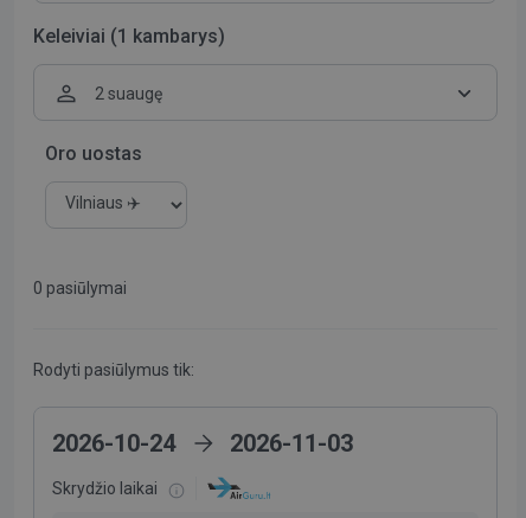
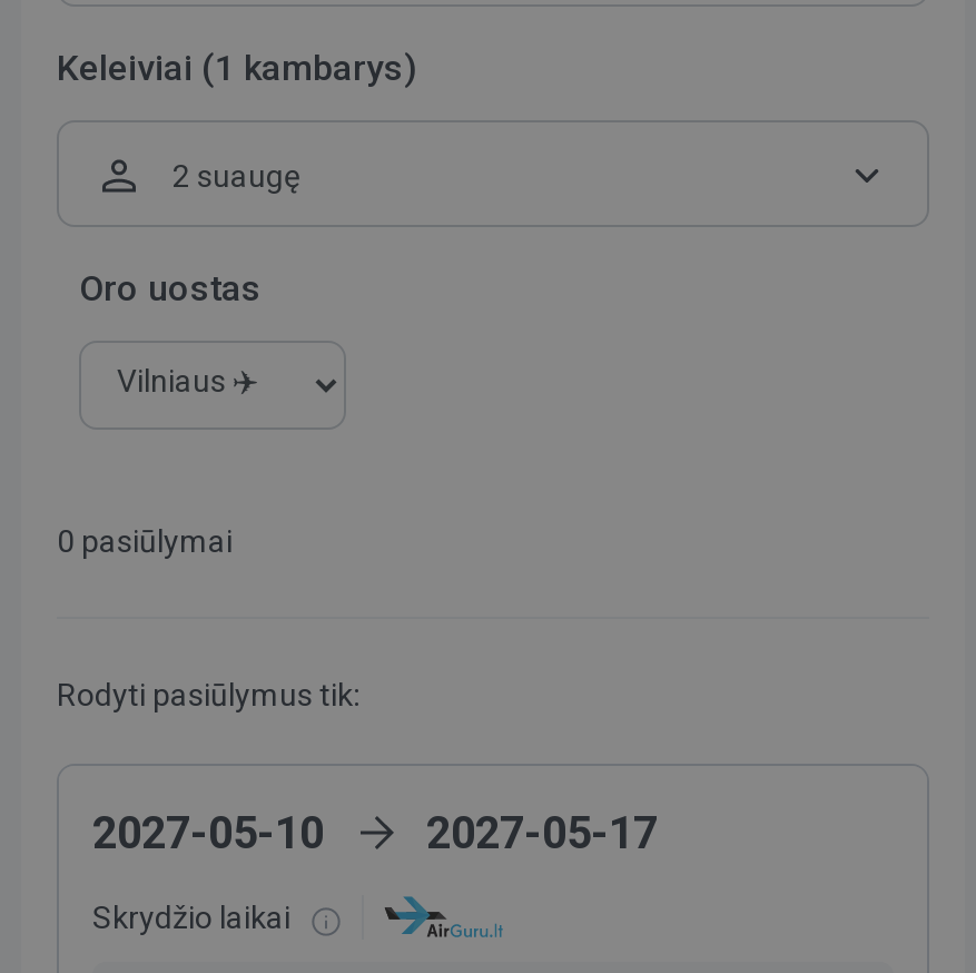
[52,429,175,458] 2026-10-24 -> [92,806,324,860] 2027-05-10
[230,429,353,458] 2026-11-03 -> [426,806,658,860] 2027-05-17

